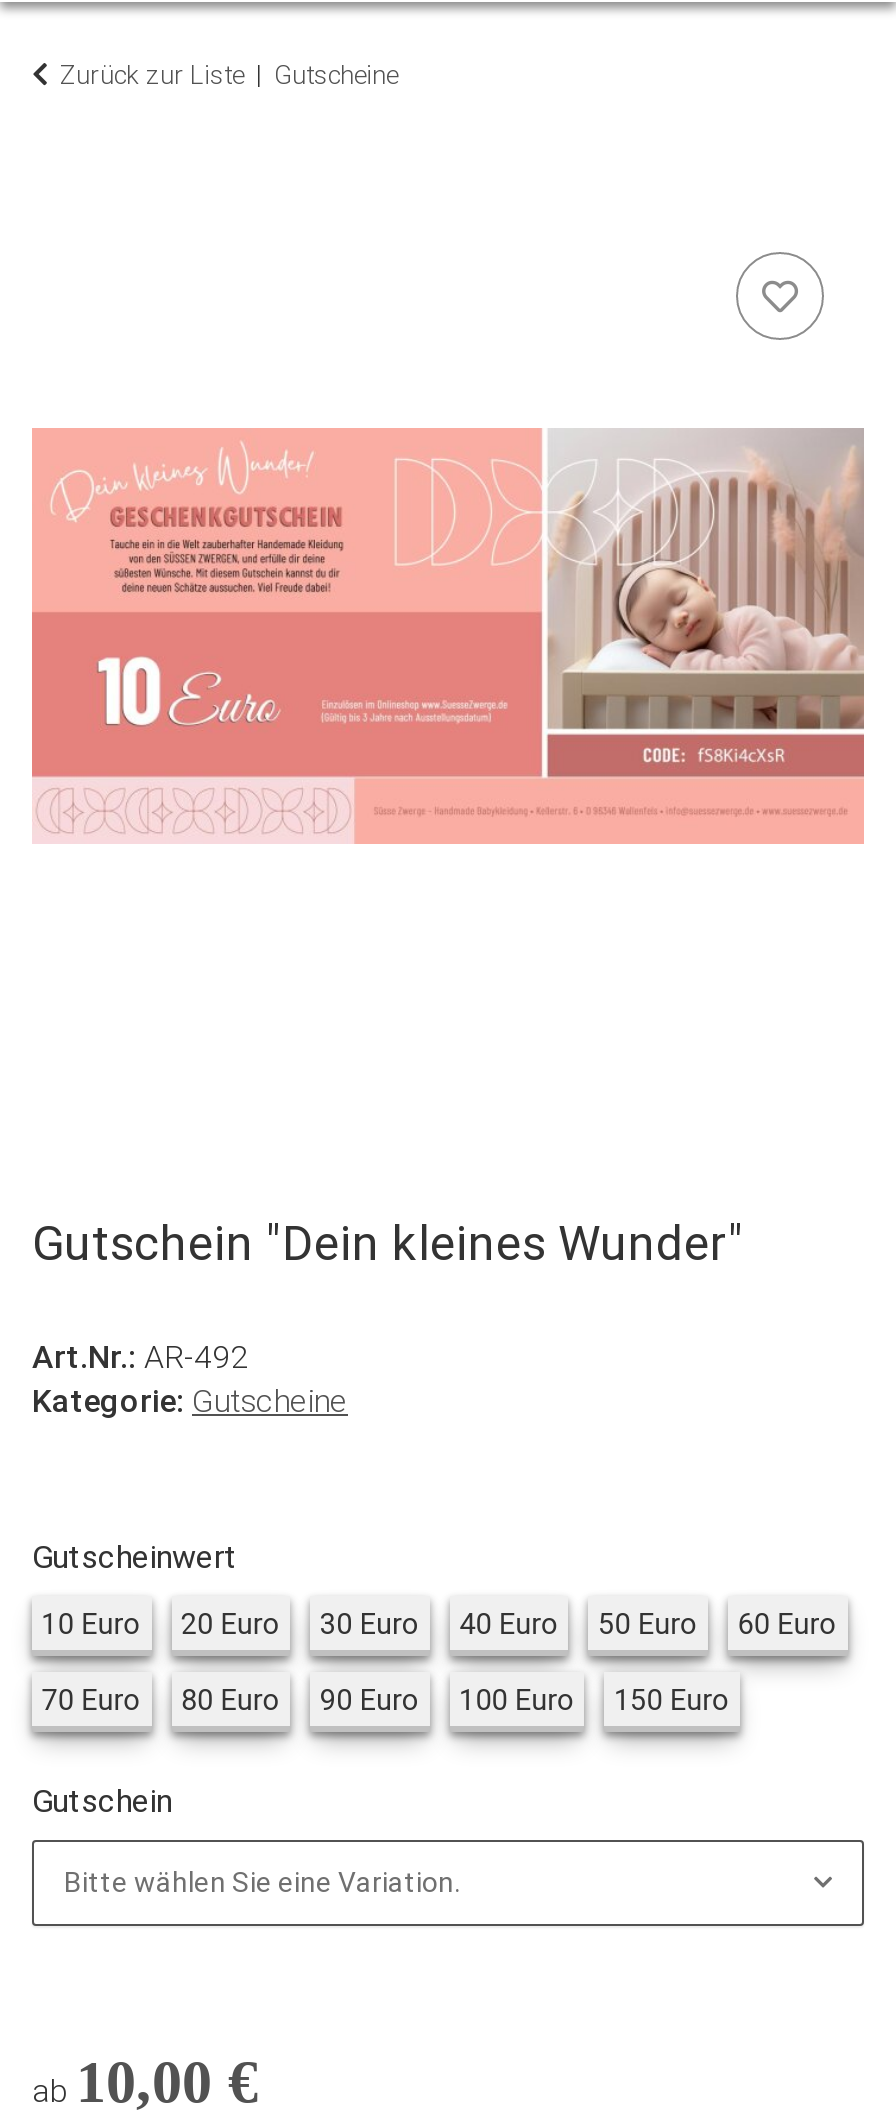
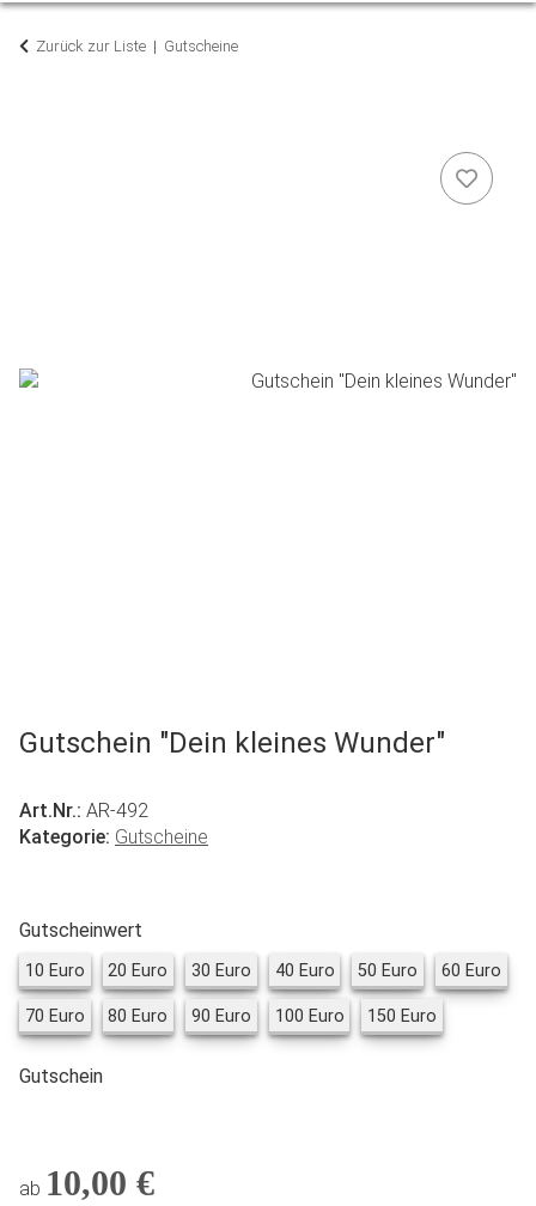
[30,426,866,846] [image] -> none
[64,1866,460,1898] Bitte wählen Sie eine Variation. -> none

